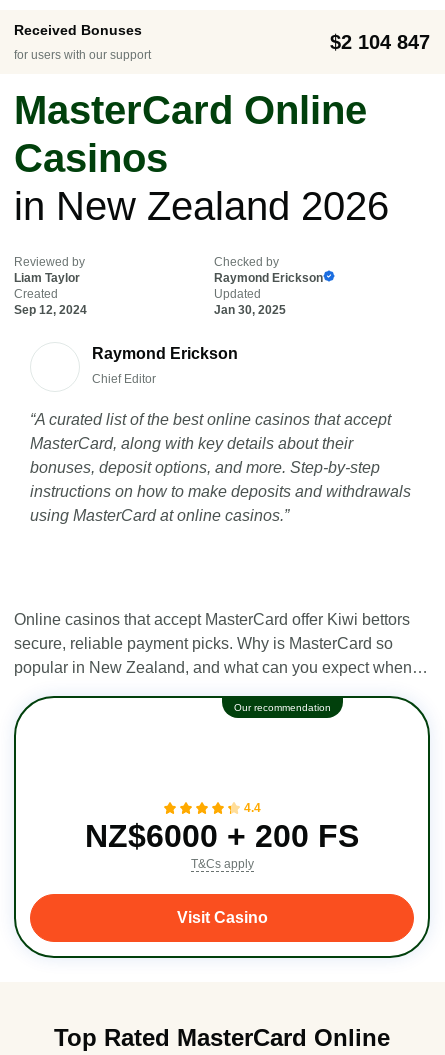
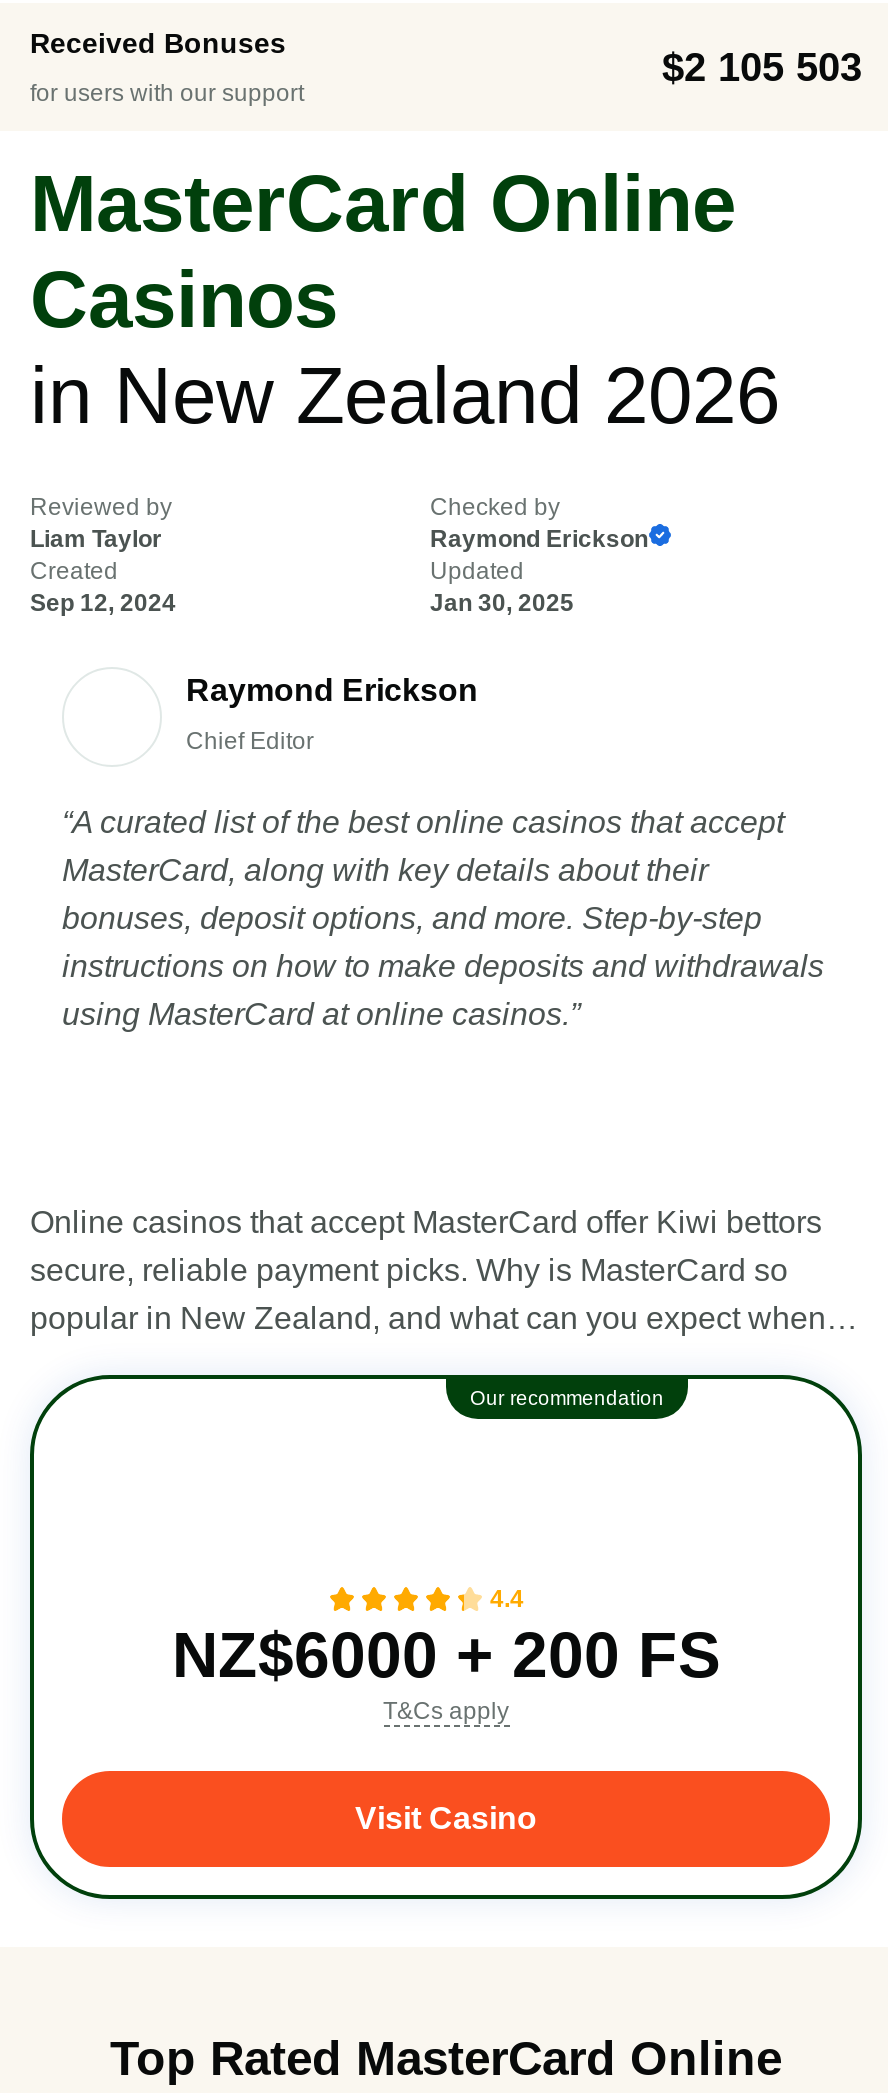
[330,31,430,53] $2 104 847 -> [662,45,862,89] $2 105 503

